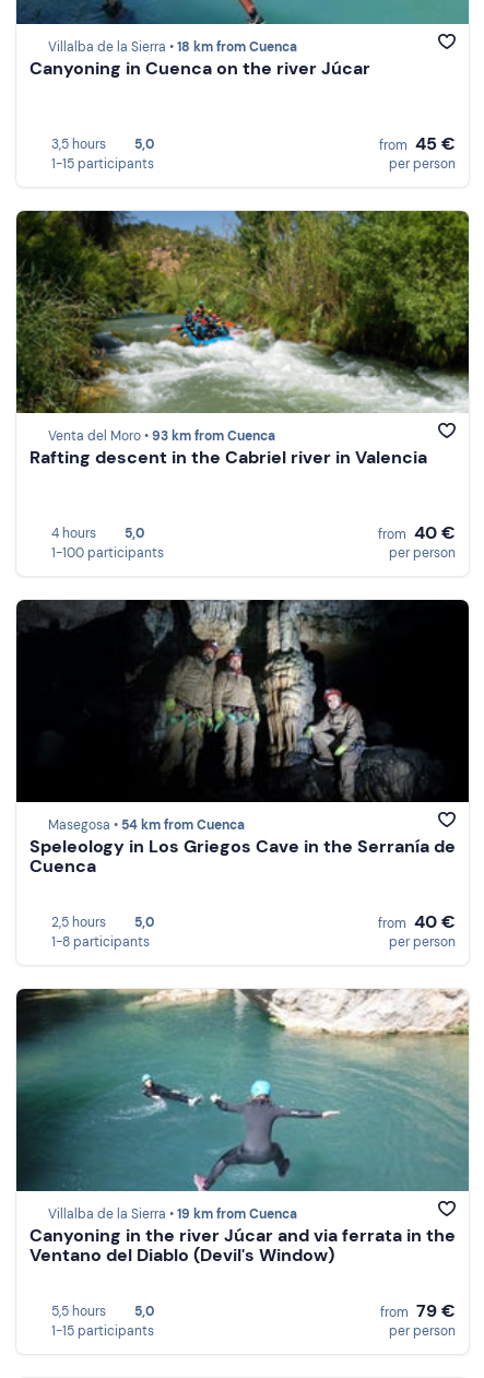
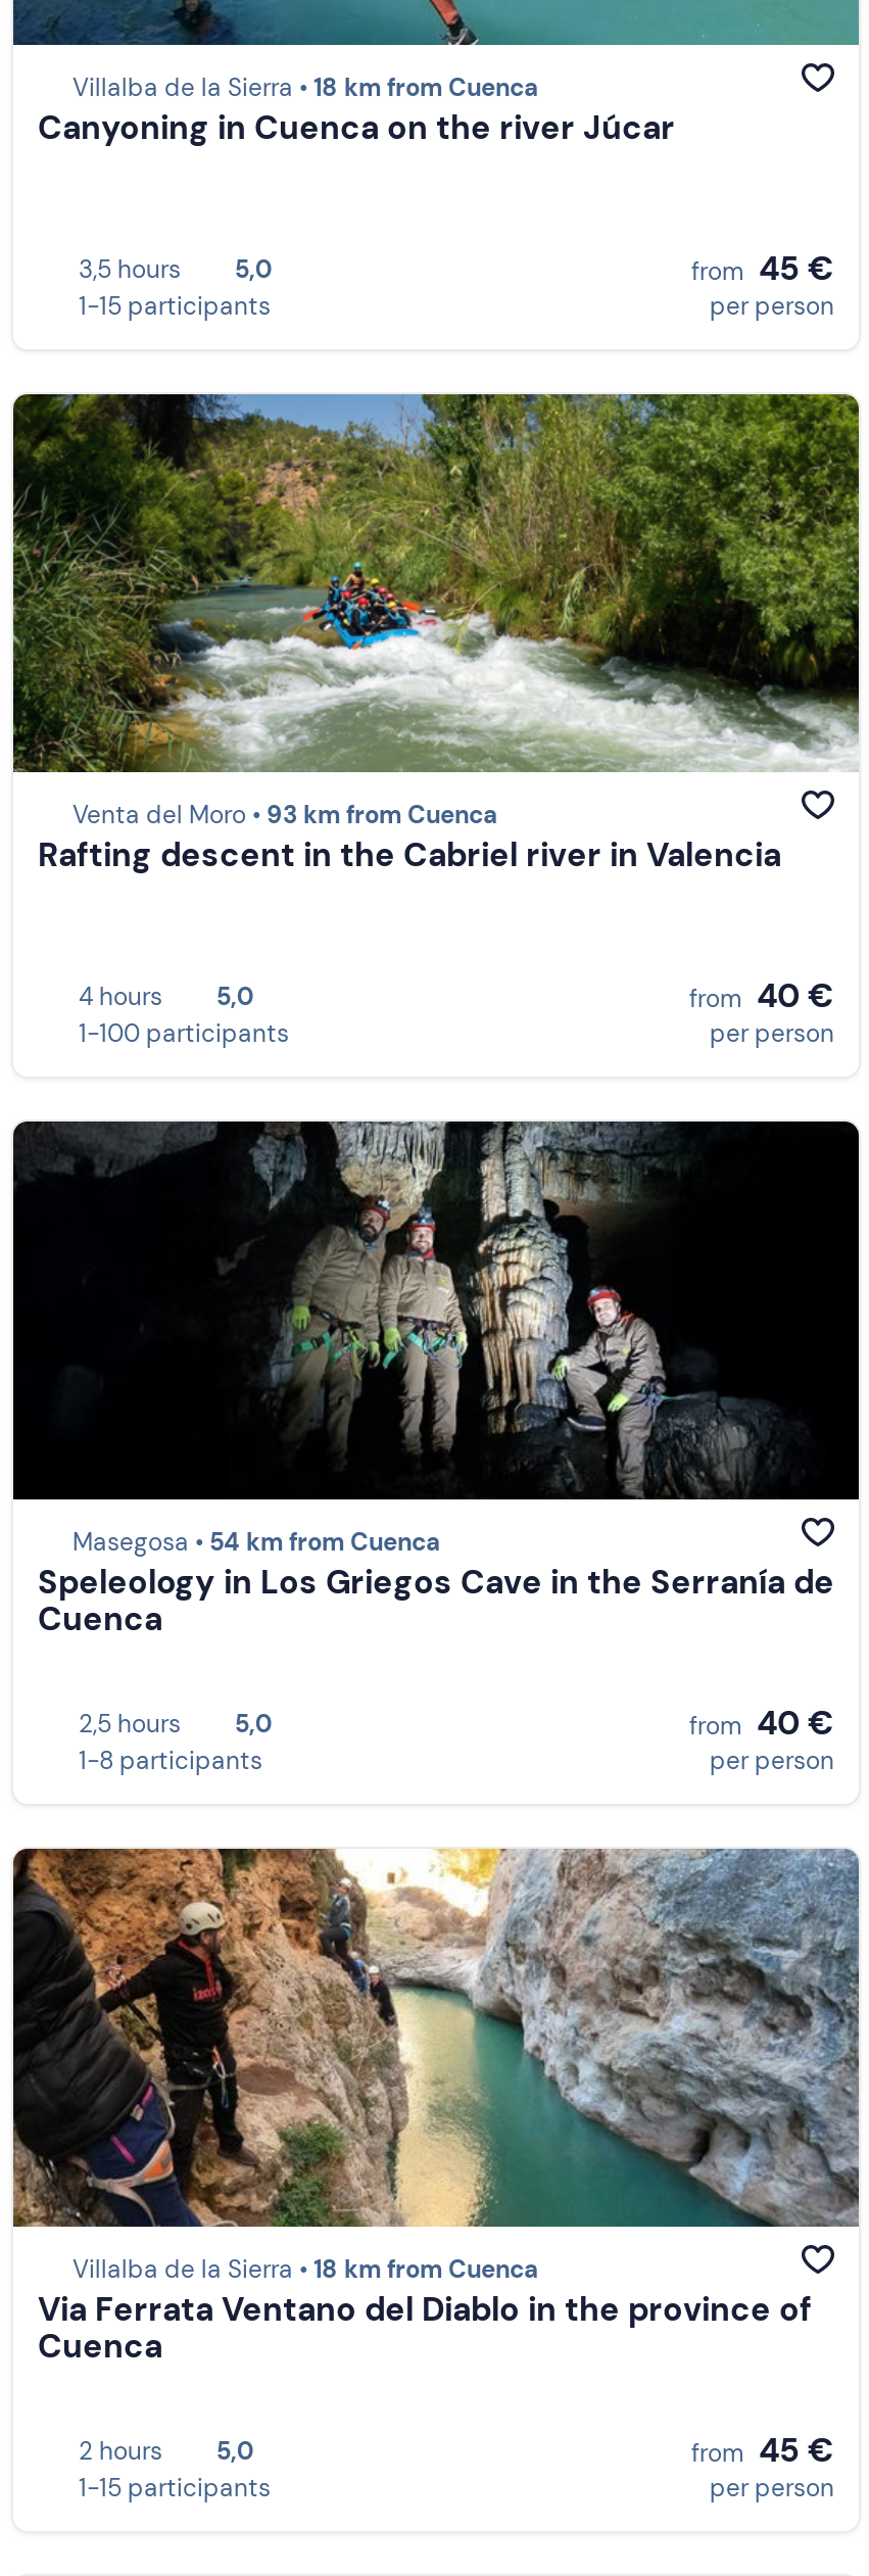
[15,988,469,1267] [image] | Villalba de la Sierra • 19 km from Cuenca | Canyoning in the river Júcar and via ferrata in the | Ventano del Diablo (Devil's Window) -> [11,1847,861,2368] [image] | Villalba de la Sierra • 18 km from Cuenca | Via Ferrata Ventano del Diablo in the province of | Cuenca
[51,1303,154,1320] 5,5 hours 5,0 -> [79,2435,253,2468] 2 hours 5,0
[380,1299,456,1322] from 79 € -> [691,2429,834,2472] from 45 €

